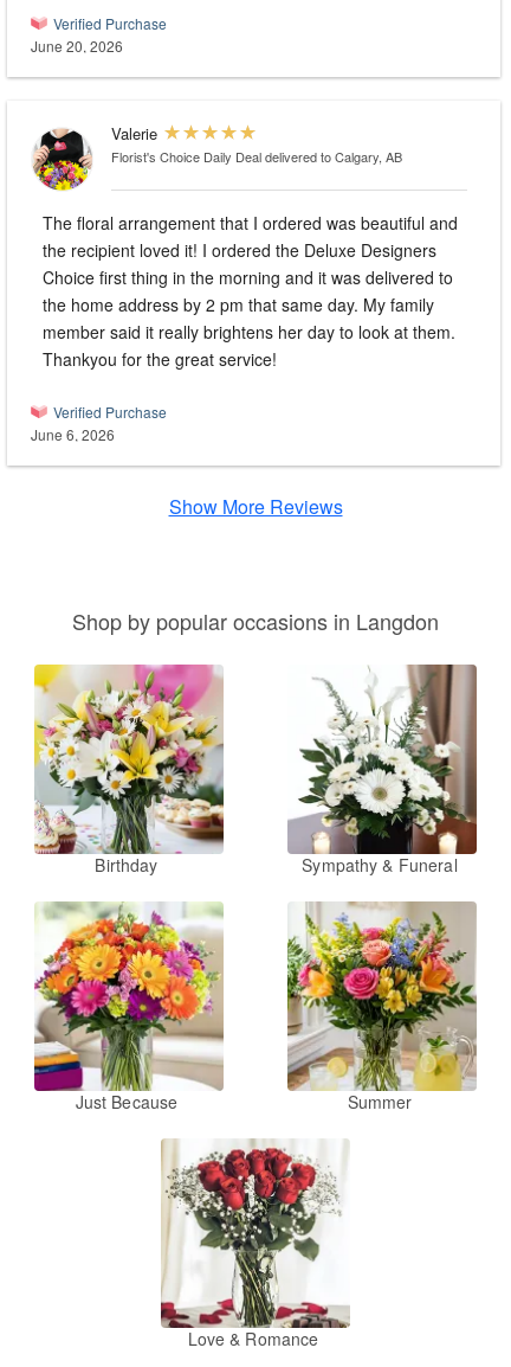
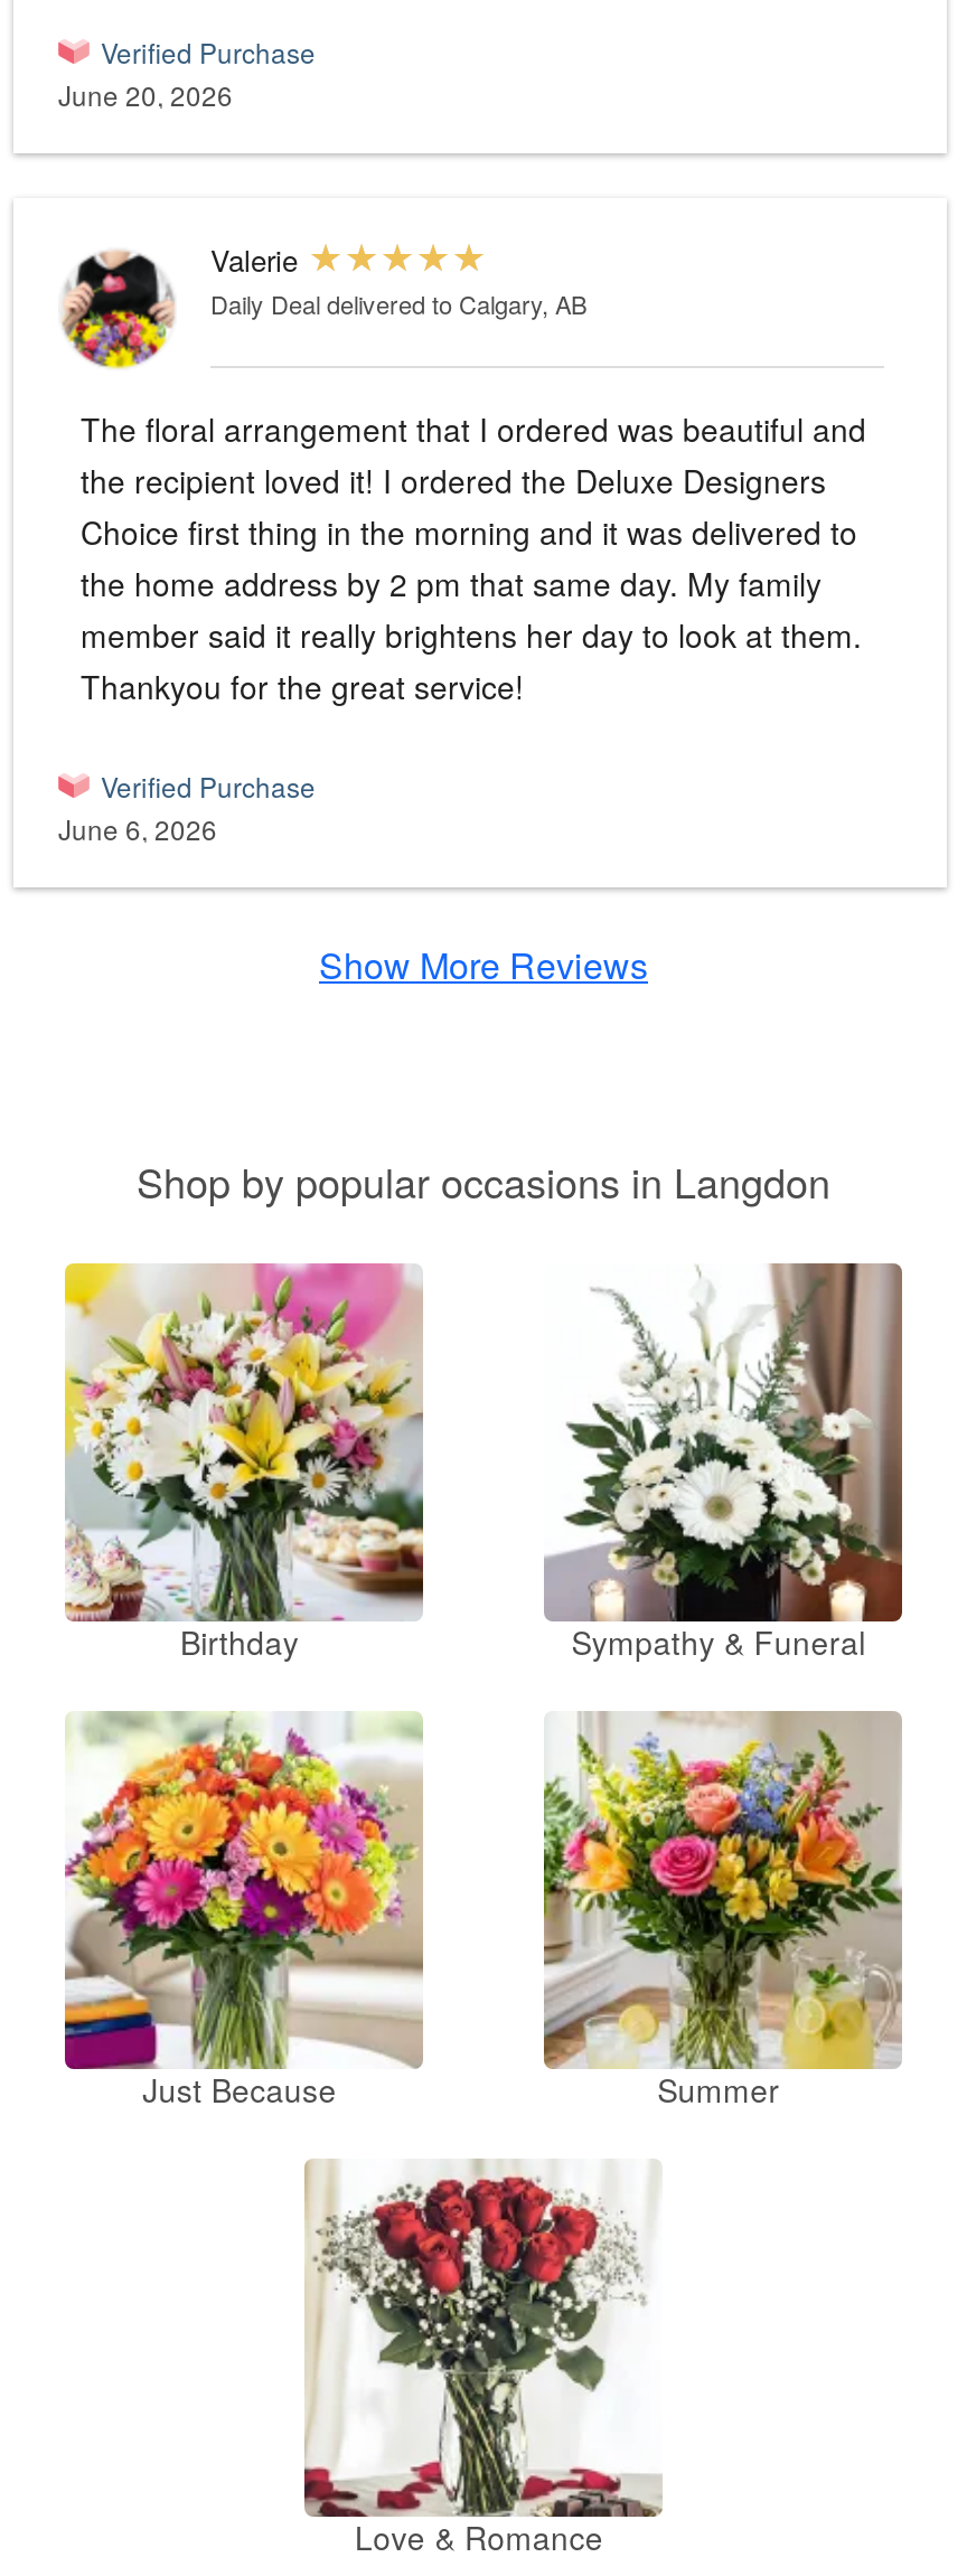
[111,147,402,166] Florist's Choice Daily Deal delivered to Calgary, AB -> [210,286,586,322] Daily Deal delivered to Calgary, AB

